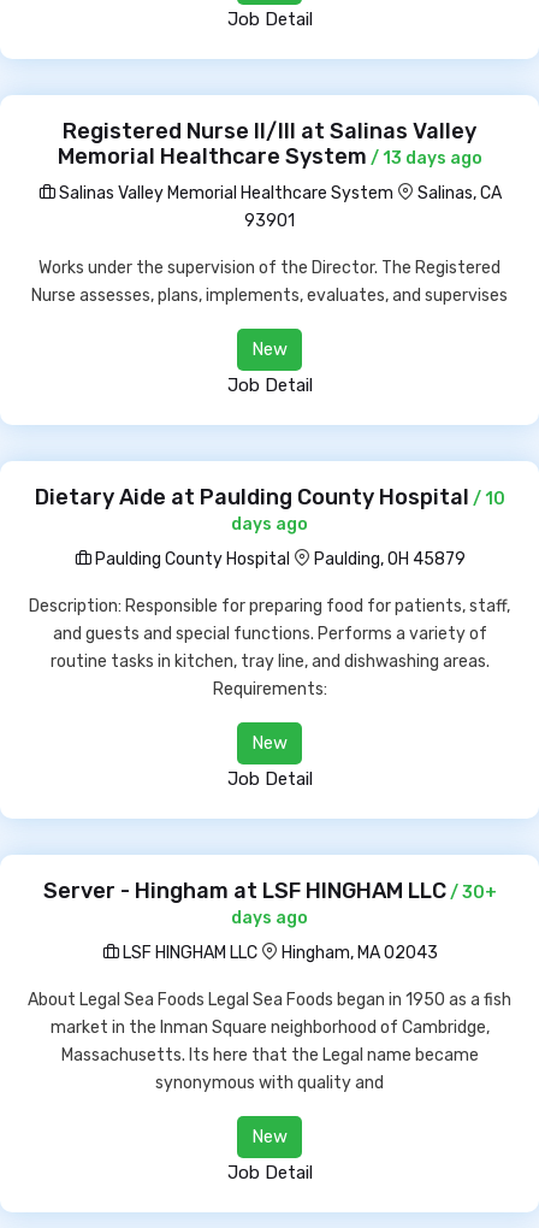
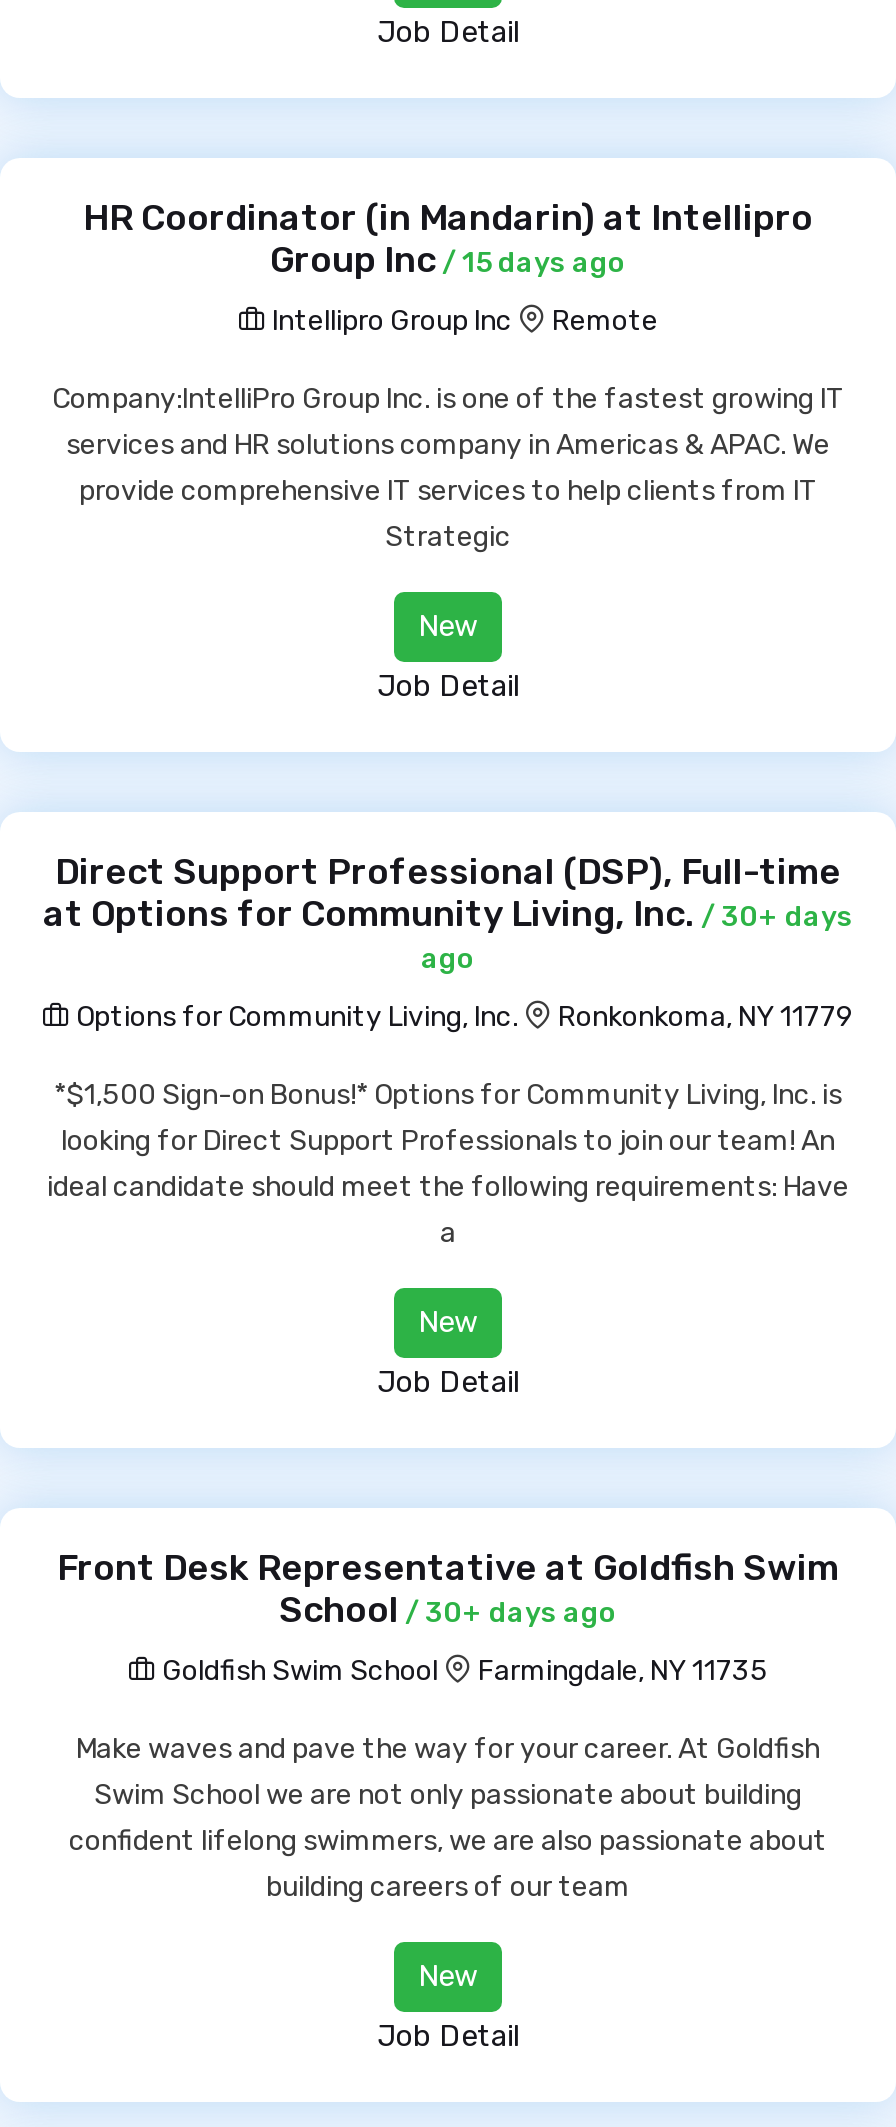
[57,118,482,170] Registered Nurse II/III at Salinas Valley | Memorial Healthcare System / 13 days ago -> [83,196,813,282] HR Coordinator (in Mandarin) at Intellipro | Group Inc / 15 days ago
[55,183,501,231] Salinas Valley Memorial Healthcare System | Salinas, CA | 93901 -> [266,304,658,338] Intellipro Group Inc | Remote
[31,258,508,306] Works under the supervision of the Director. The Registered | Nurse assesses, plans, implements, evaluates, and supervises -> [52,382,844,554] Company:IntelliPro Group Inc. is one of the fastest growing IT | services and HR solutions company in Americas & APAC. We | provide comprehensive IT services to help clients from IT | Strategic
[34,484,505,535] Dietary Aide at Paulding County Hospital / 10 | days ago -> [43,850,853,976] Direct Support Professional (DSP), Full-time | at Options for Community Living, Inc. / 30+ days | ago
[91,549,465,569] Paulding County Hospital | Paulding, OH 45879 -> [70,1000,854,1034] Options for Community Living, Inc. | Ronkonkoma, NY 11779
[29,596,510,699] Description: Responsible for preparing food for patients, staff, | and guests and special functions. Performs a variety of | routine tasks in kitchen, tray line, and dishwashing areas. | Requirements: -> [47,1078,849,1250] *$1,500 Sign-on Bonus!* Options for Community Living, Inc. is | looking for Direct Support Professionals to join our team! An | ideal candidate should meet the following requirements: Have | a
[43,878,496,928] Server - Hingham at LSF HINGHAM LLC / 30+ | days ago -> [57,1546,839,1632] Front Desk Representative at Goldfish Swim | School / 30+ days ago
[119,943,437,963] LSF HINGHAM LLC | Hingham, MA 02043 -> [156,1654,768,1688] Goldfish Swim School | Farmingdale, NY 11735
[28,990,511,1093] About Legal Sea Foods Legal Sea Foods began in 1950 as a fish | market in the Inman Square neighborhood of Cambridge, | Massachusetts. Its here that the Legal name became | synonymous with quality and -> [69,1732,827,1904] Make waves and pave the way for your career. At Goldfish | Swim School we are not only passionate about building | confident lifelong swimmers, we are also passionate about | building careers of our team

